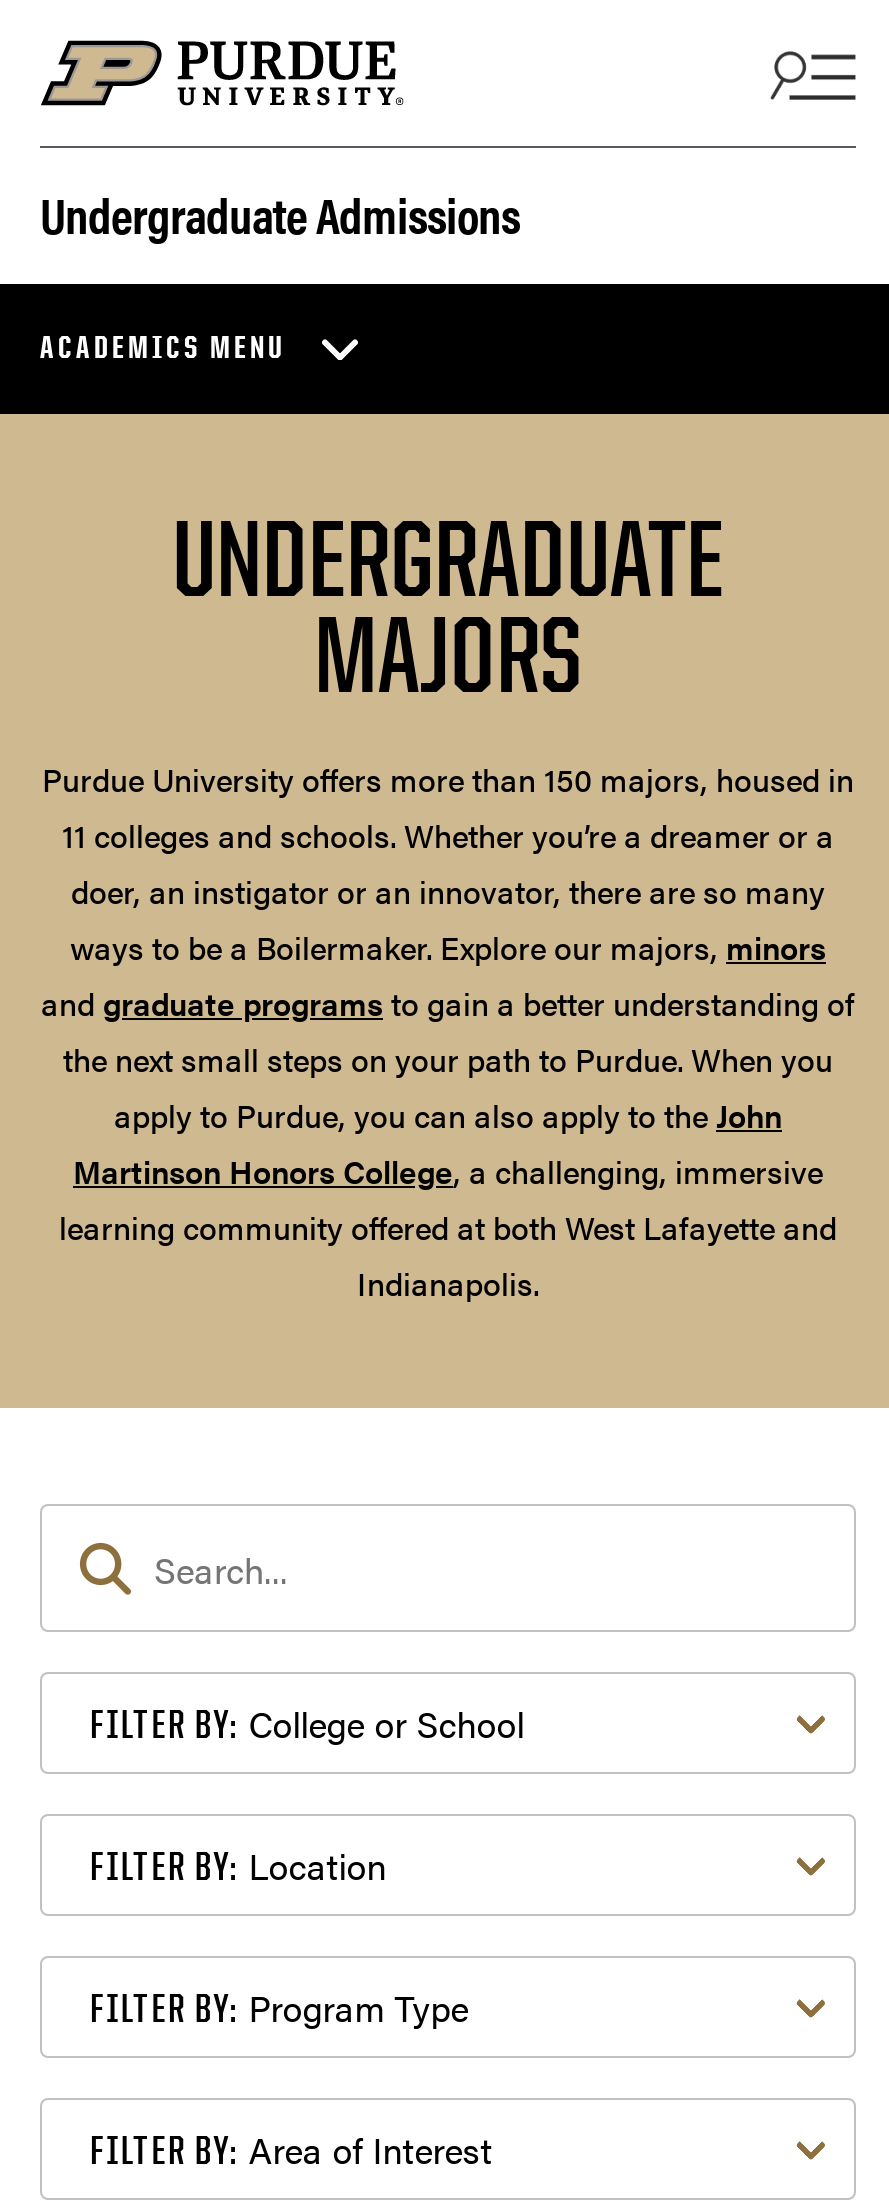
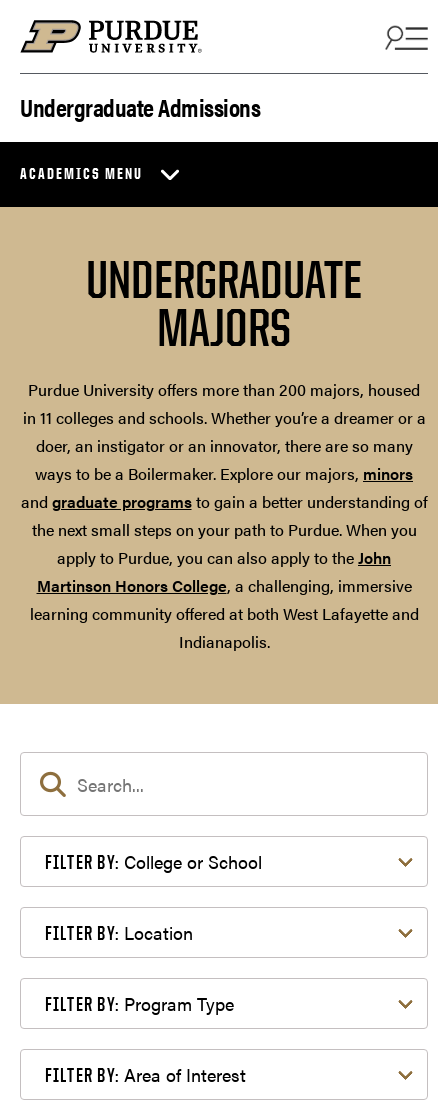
[42,756,854,858] Purdue University offers more than 150 majors, housed in | 11 colleges and schools. Whether you’re a dreamer or a -> [22,378,425,429] Purdue University offers more than 200 majors, housed | in 11 colleges and schools. Whether you’re a dreamer or a

